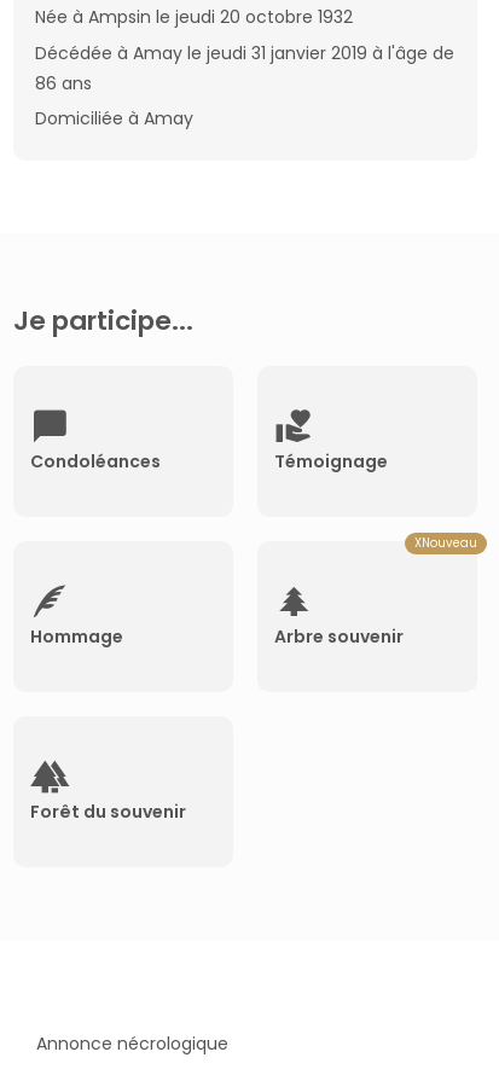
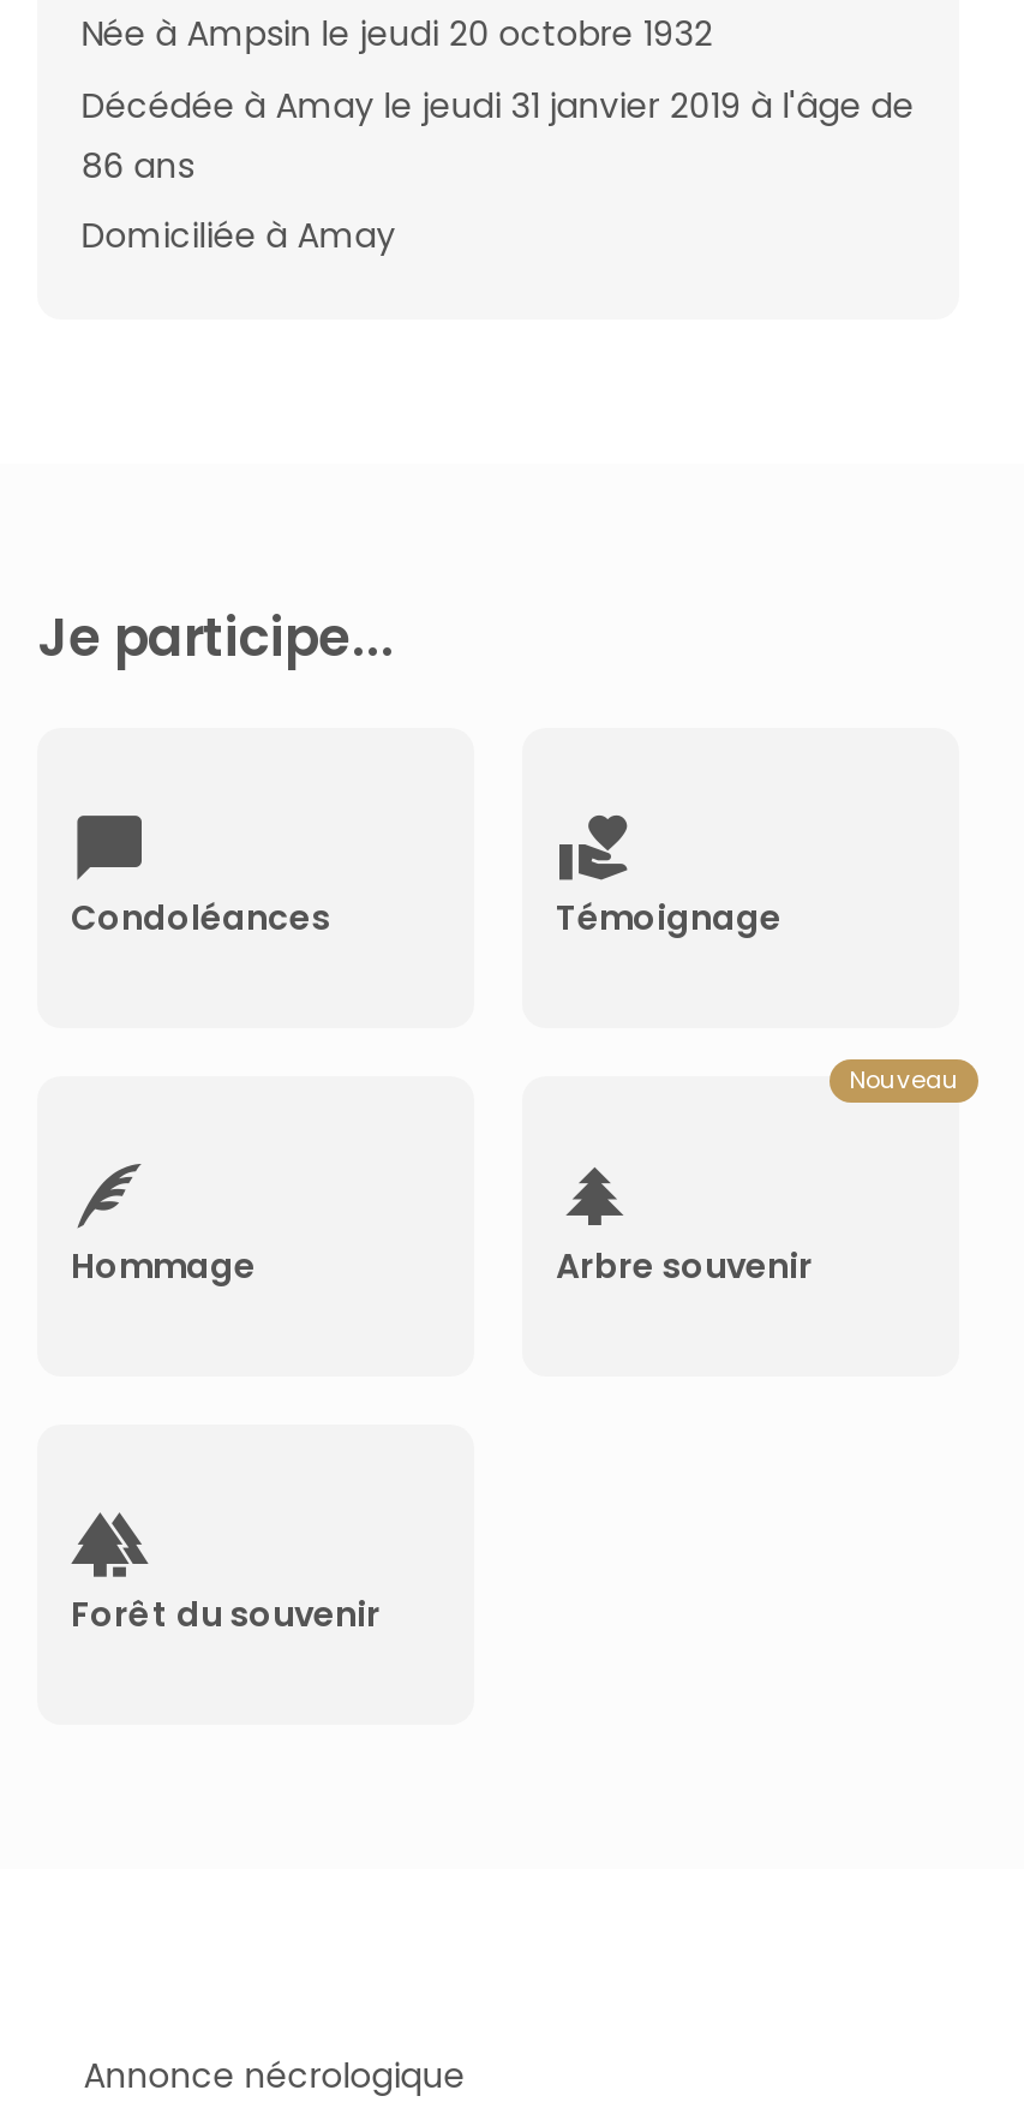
[414,535,477,551] XNouveau -> [849,1065,959,1096] Nouveau

